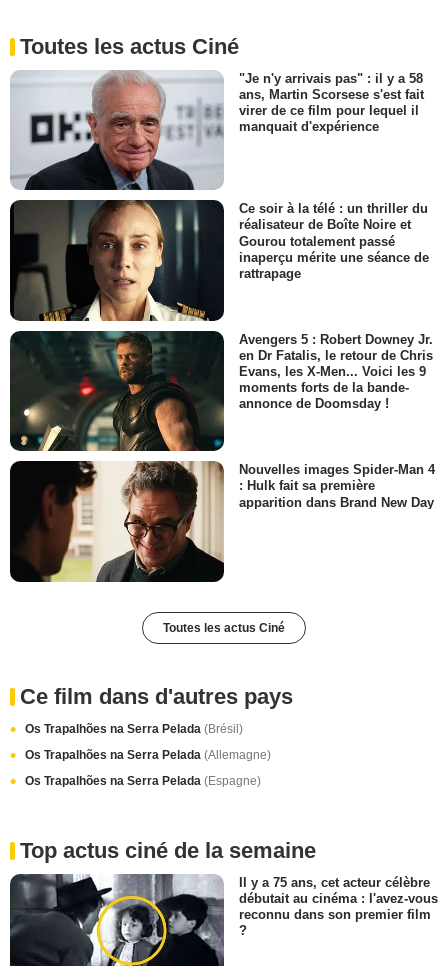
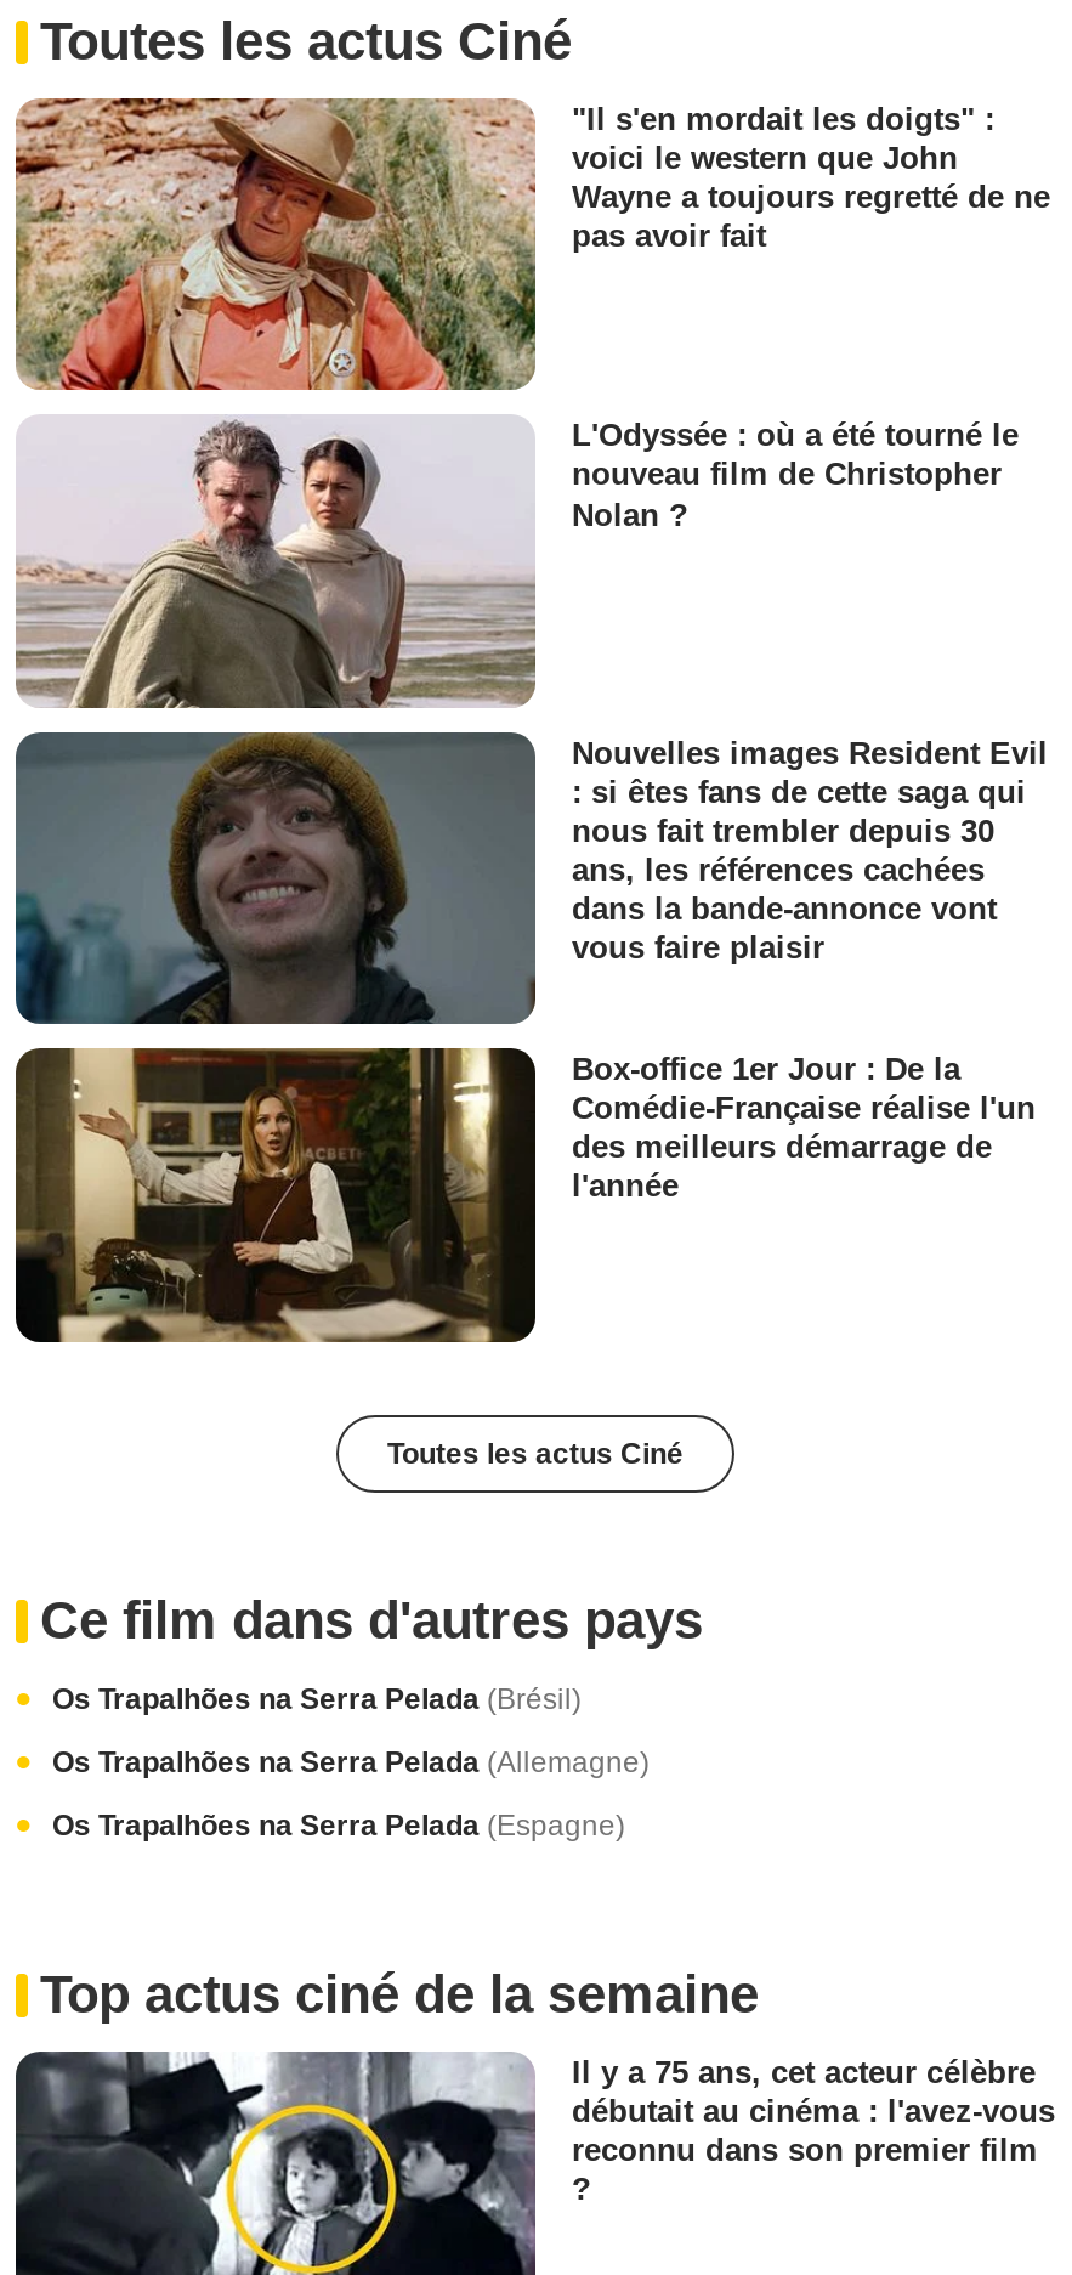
[10,70,424,191] [image] | "Je n'y arrivais pas" : il y a 58 | ans, Martin Scorsese s'est fait | virer de ce film pour lequel il | manquait d'expérience -> [13,96,1050,392] [image] | "Il s'en mordait les doigts" : | voici le western que John | Wayne a toujours regretté de ne | pas avoir fait
[9,199,429,322] [image] | Ce soir à la télé : un thriller du | réalisateur de Boîte Noire et | Gourou totalement passé | inaperçu mérite une séance de | rattrapage -> [13,414,1019,711] [image] | L'Odyssée : où a été tourné le | nouveau film de Christopher | Nolan ?
[10,331,433,452] [image] | Avengers 5 : Robert Downey Jr. | en Dr Fatalis, le retour de Chris | Evans, les X-Men... Voici les 9 | moments forts de la bande- | annonce de Doomsday ! -> [16,732,1048,1026] [image] | Nouvelles images Resident Evil | : si êtes fans de cette saga qui | nous fait trembler depuis 30 | ans, les références cachées | dans la bande-annonce vont | vous faire plaisir
[9,460,435,583] [image] | Nouvelles images Spider-Man 4 | : Hulk fait sa première | apparition dans Brand New Day -> [13,1046,1036,1345] [image] | Box-office 1er Jour : De la | Comédie-Française réalise l'un | des meilleurs démarrage de | l'année

